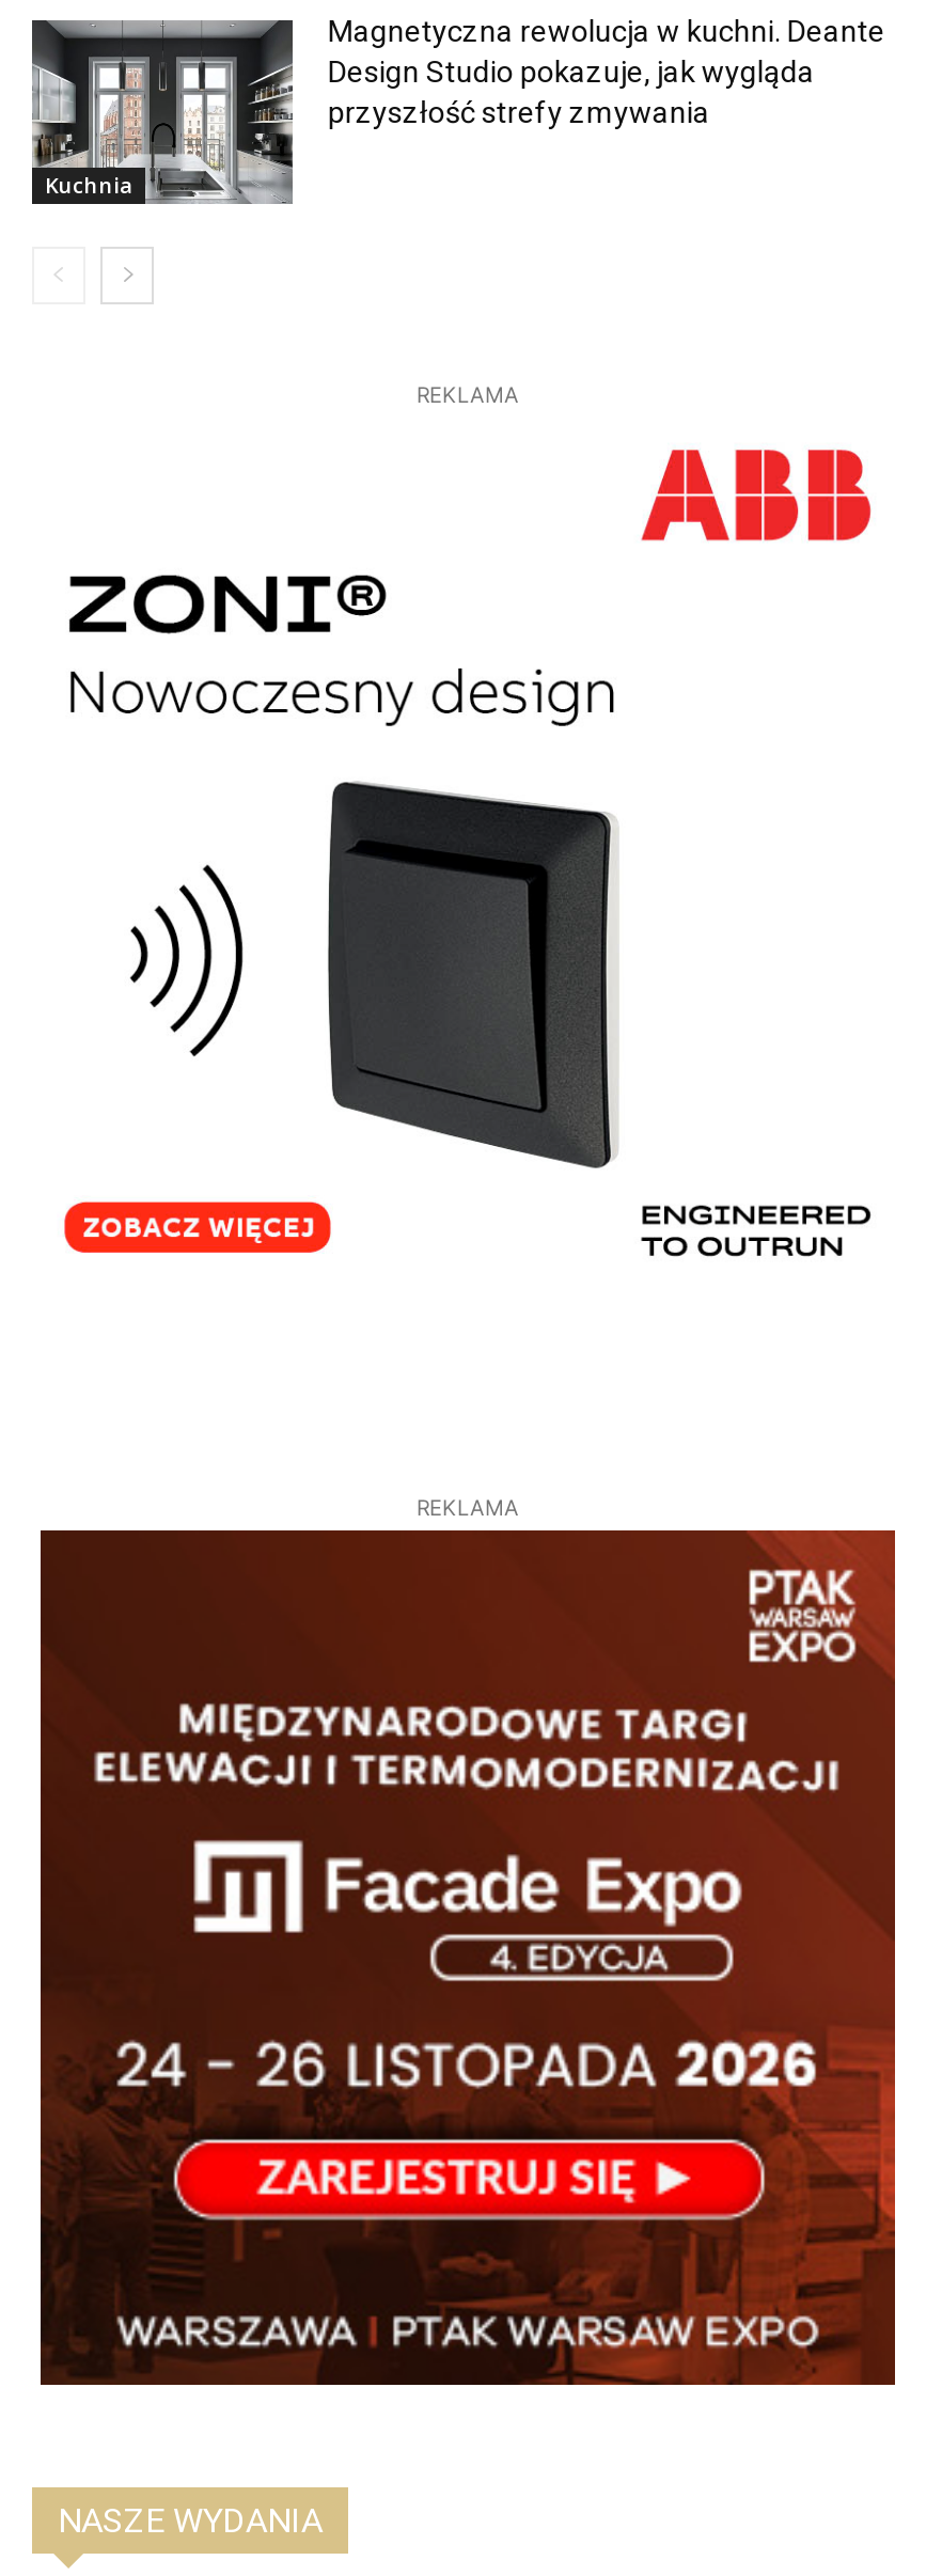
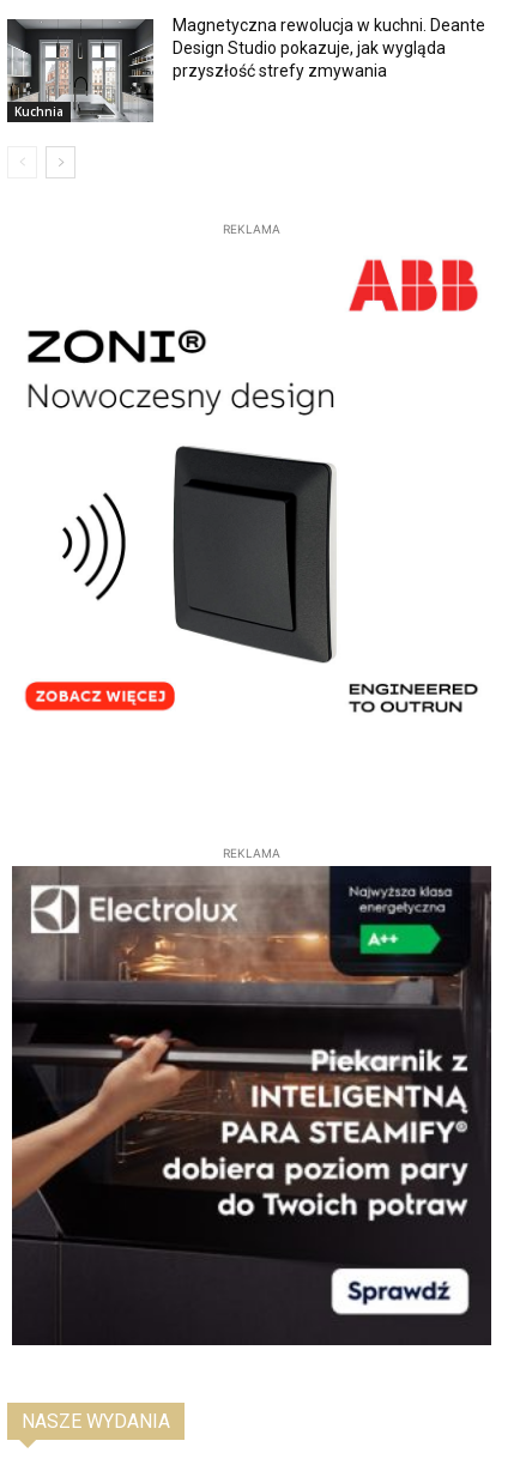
[41,1528,897,2385] [image] -> [12,865,492,1345] [image]

